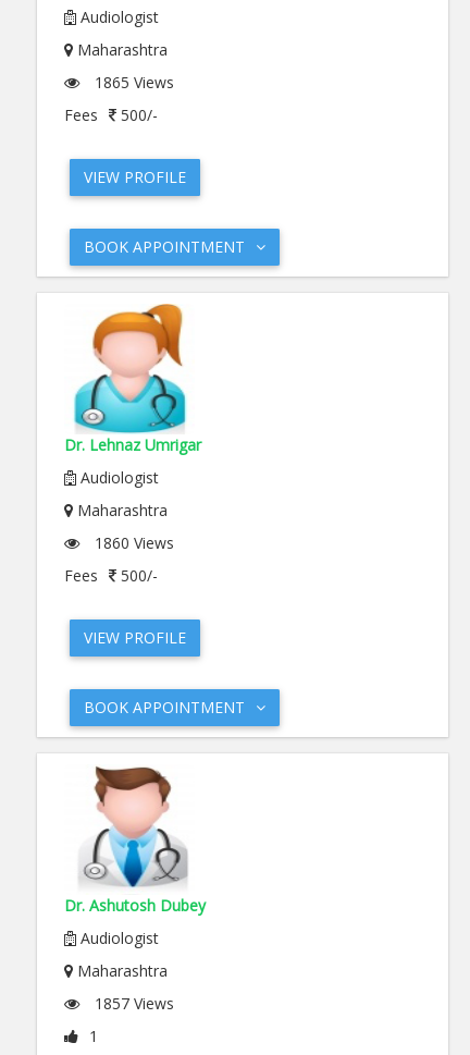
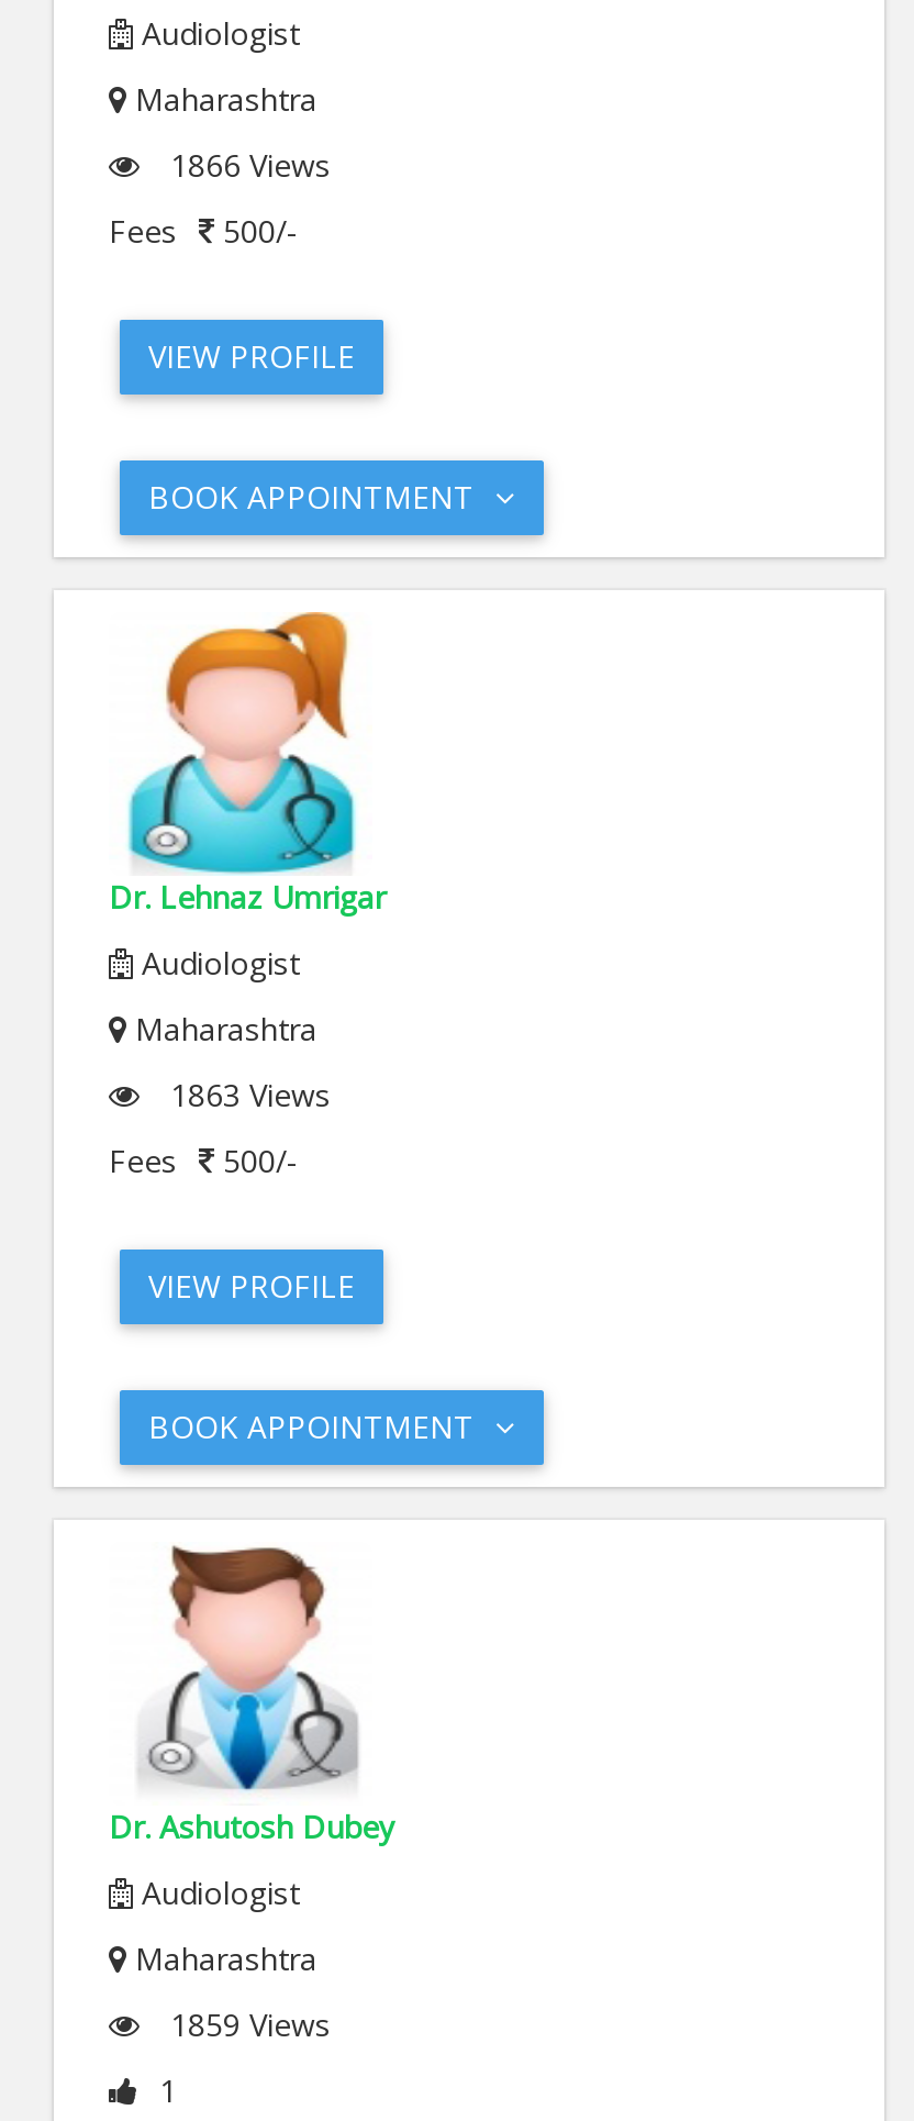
[90,72,174,93] 1865 Views -> [161,144,331,186] 1866 Views
[90,532,174,553] 1860 Views -> [161,1074,331,1115] 1863 Views
[90,993,174,1014] 1857 Views -> [161,2003,331,2045] 1859 Views

